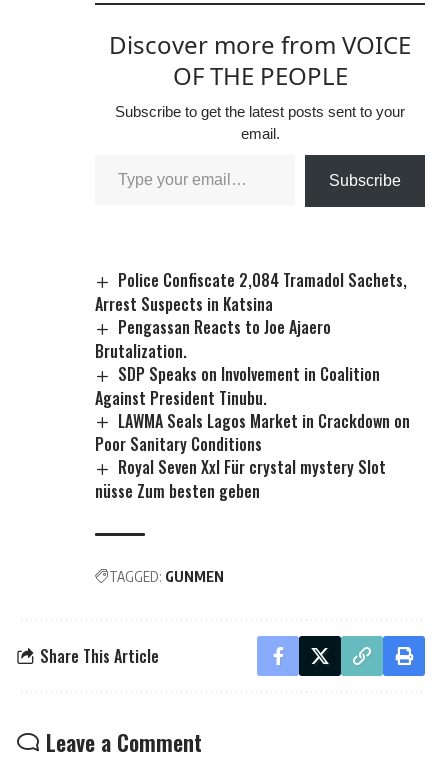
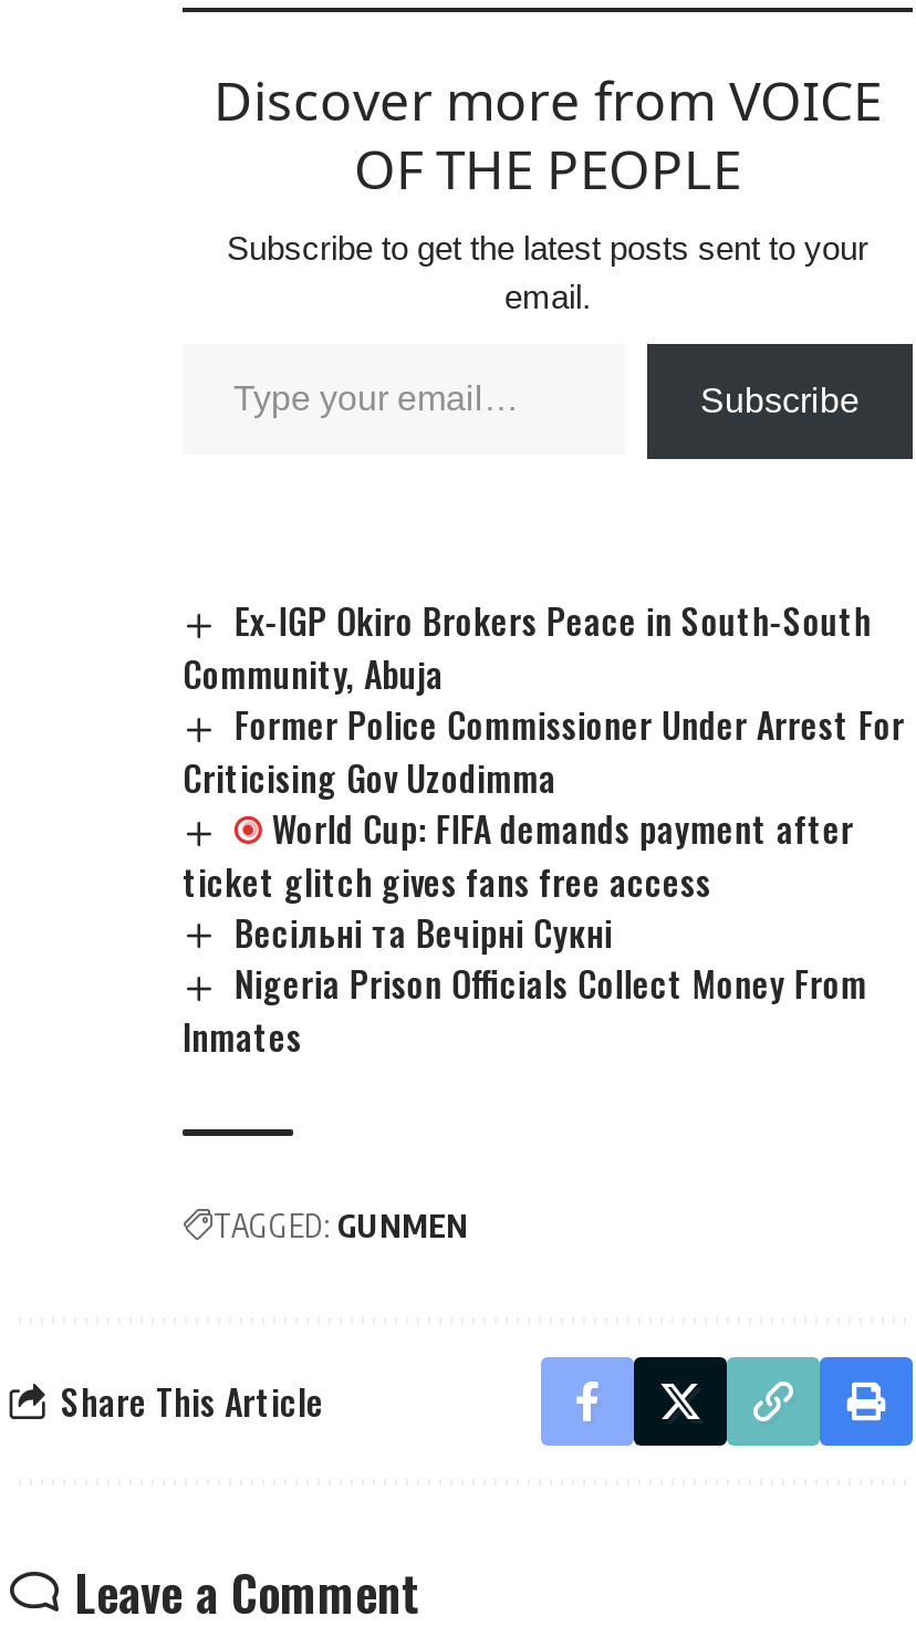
[95,268,410,503] Police Confiscate 2,084 Tramadol Sachets, | Arrest Suspects in Katsina | Pengassan Reacts to Joe Ajaero | Brutalization. | SDP Speaks on Involvement in Coalition | Against President Tinubu. | LAWMA Seals Lagos Market in Crackdown on | Poor Sanitary Conditions | Royal Seven Xxl Für crystal mystery Slot | nüsse Zum besten geben -> [183,594,905,1064] Ex-IGP Okiro Brokers Peace in South-South | Community, Abuja | Former Police Commissioner Under Arrest For | Criticising Gov Uzodimma | World Cup: FIFA demands payment after | ticket glitch gives fans free access | Весільні та Вечірні Сукні | Nigeria Prison Officials Collect Money From | Inmates

